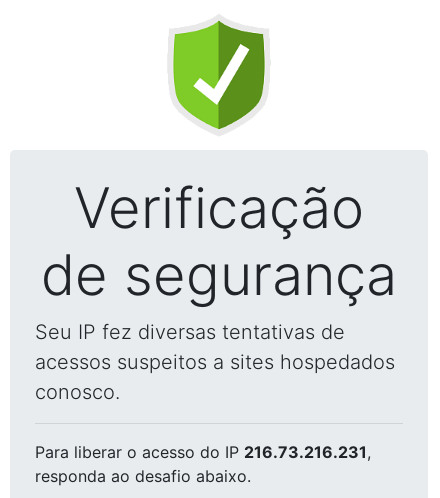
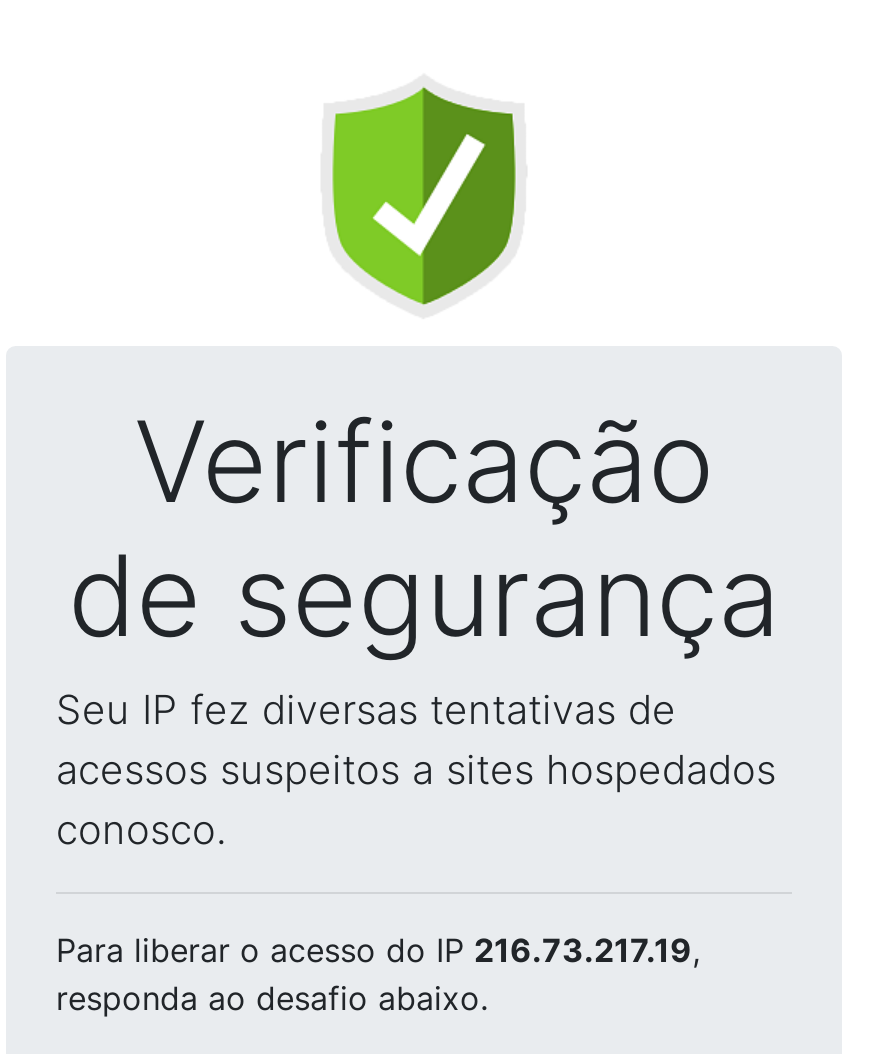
[35,442,371,462] Para liberar o acesso do IP 216.73.216.231, -> [56,930,700,970] Para liberar o acesso do IP 216.73.217.19,

